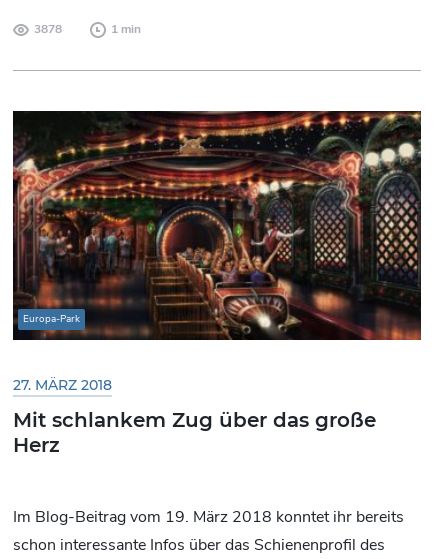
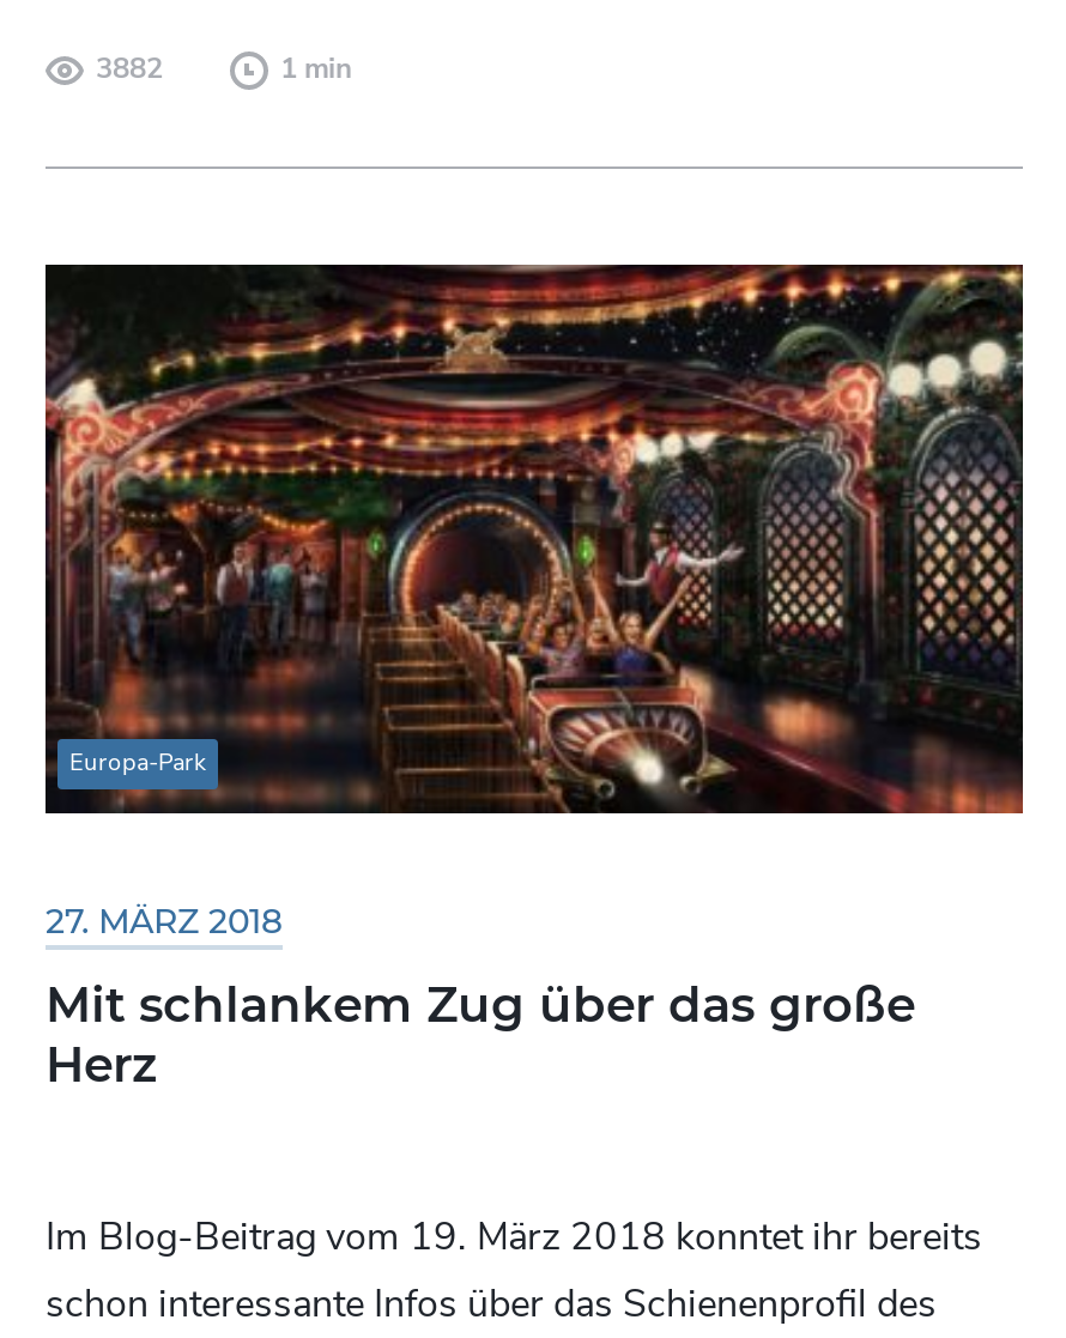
[34,20,62,36] 3878 -> [96,48,163,86] 3882

